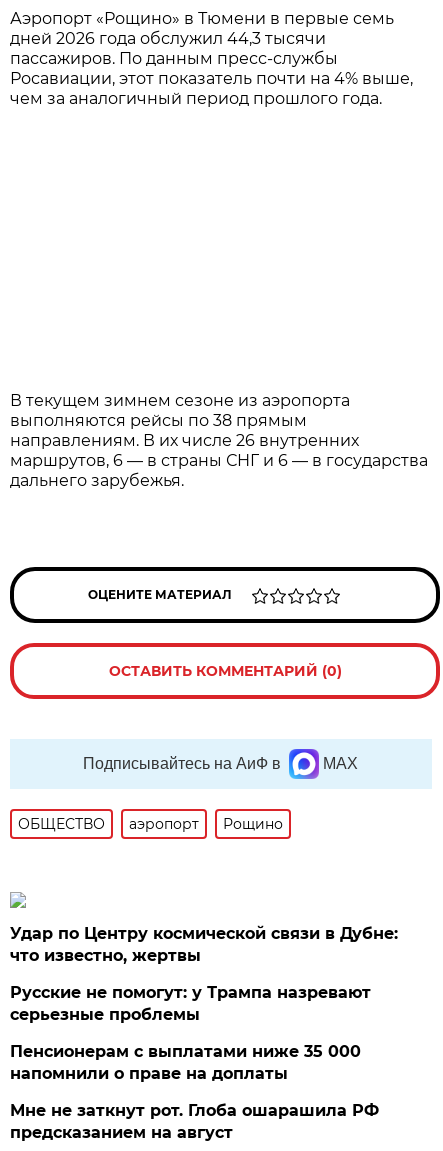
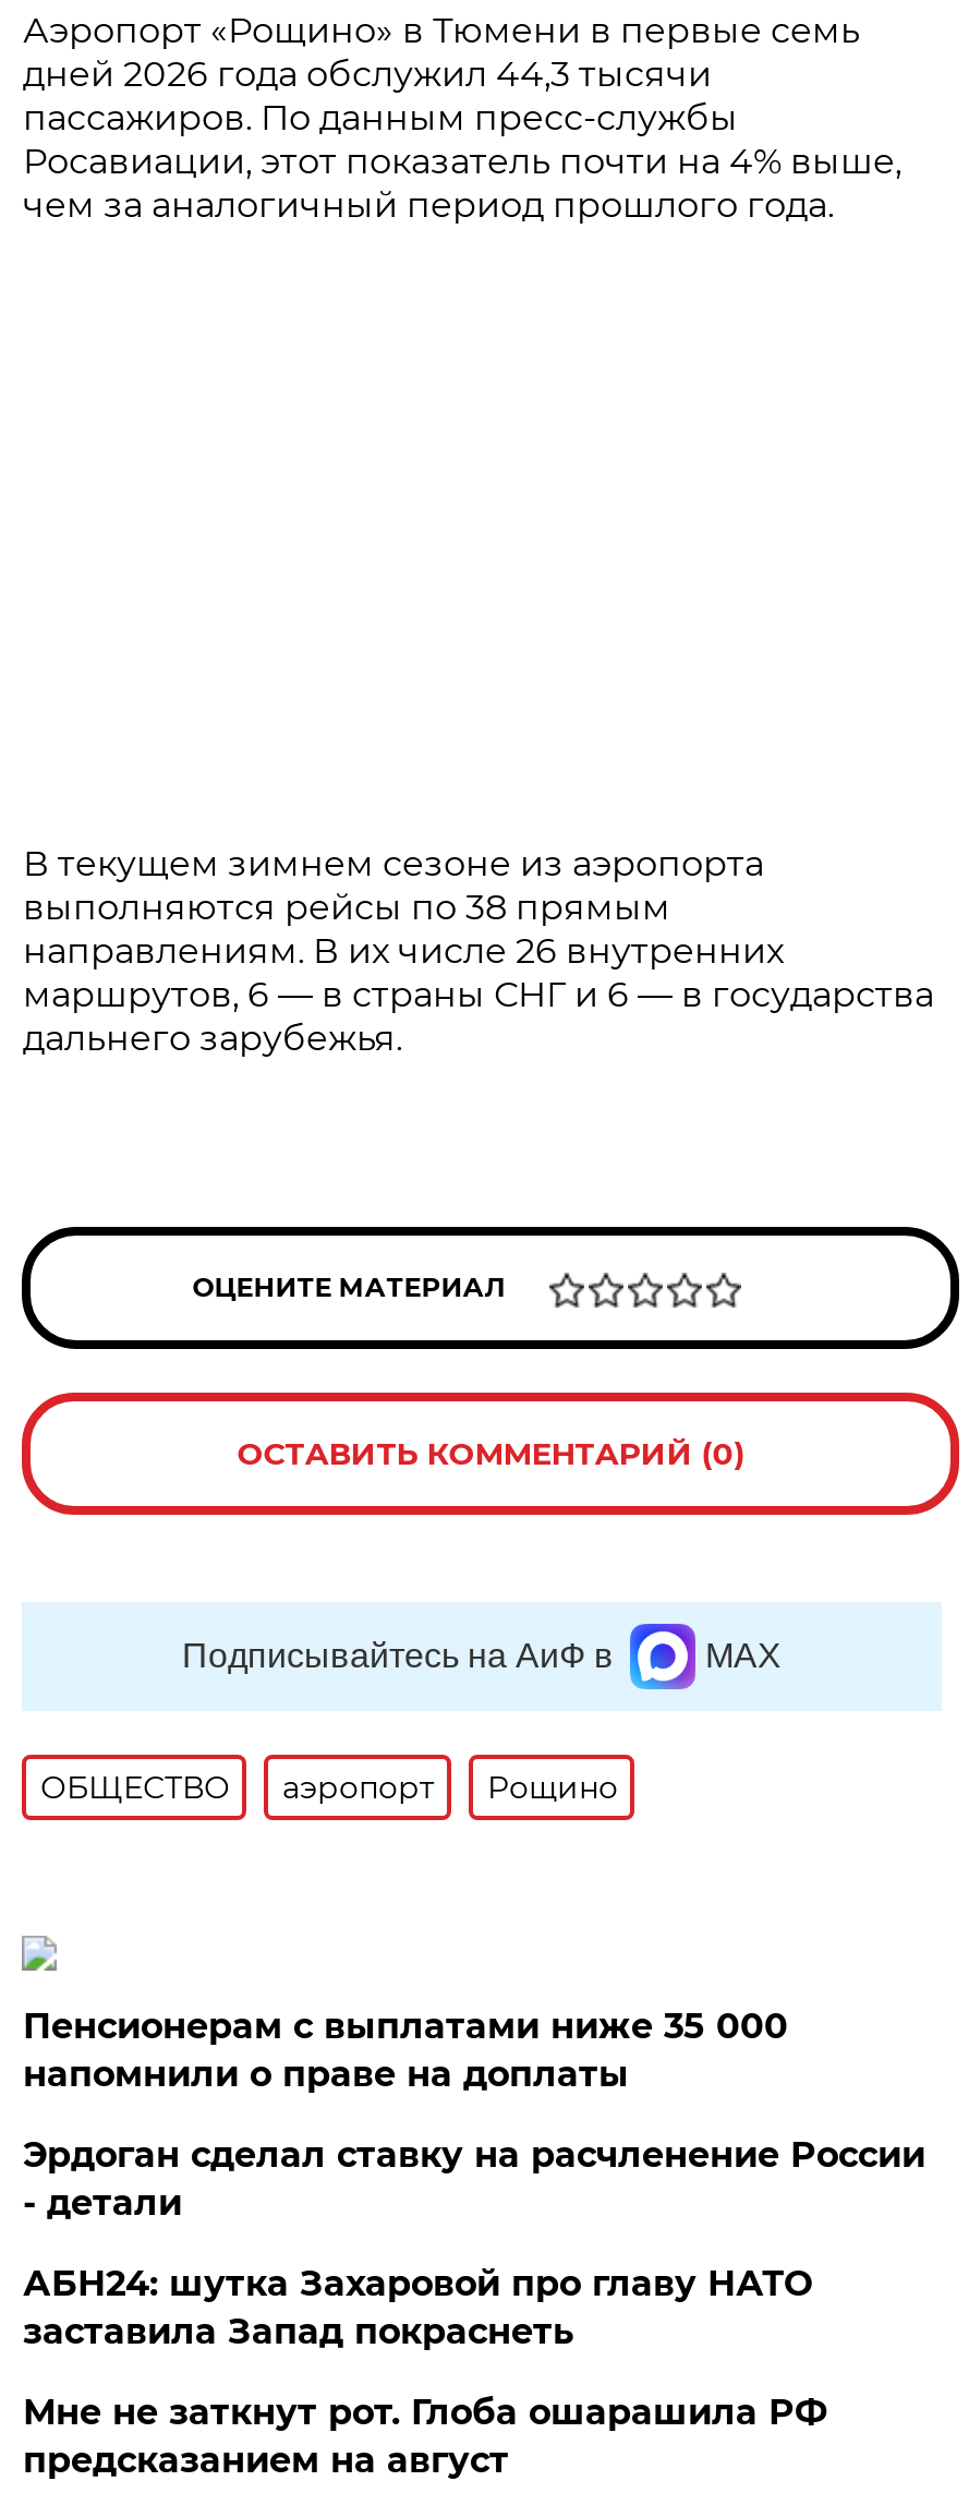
[10,924,398,1024] Удар по Центру космической связи в Дубне: | что известно, жертвы | Русские не помогут: у Трампа назревают | серьезные проблемы -> none
moved [10,1042,361,1083] -> [23,2006,788,2095]: Пенсионерам с выплатами ниже 35 000 | напомнили о праве на доплаты
none -> [23,2134,925,2352] Эрдоган сделал ставку на расчленение России | - детали | АБН24: шутка Захаровой про главу НАТО | заставила Запад покраснеть

